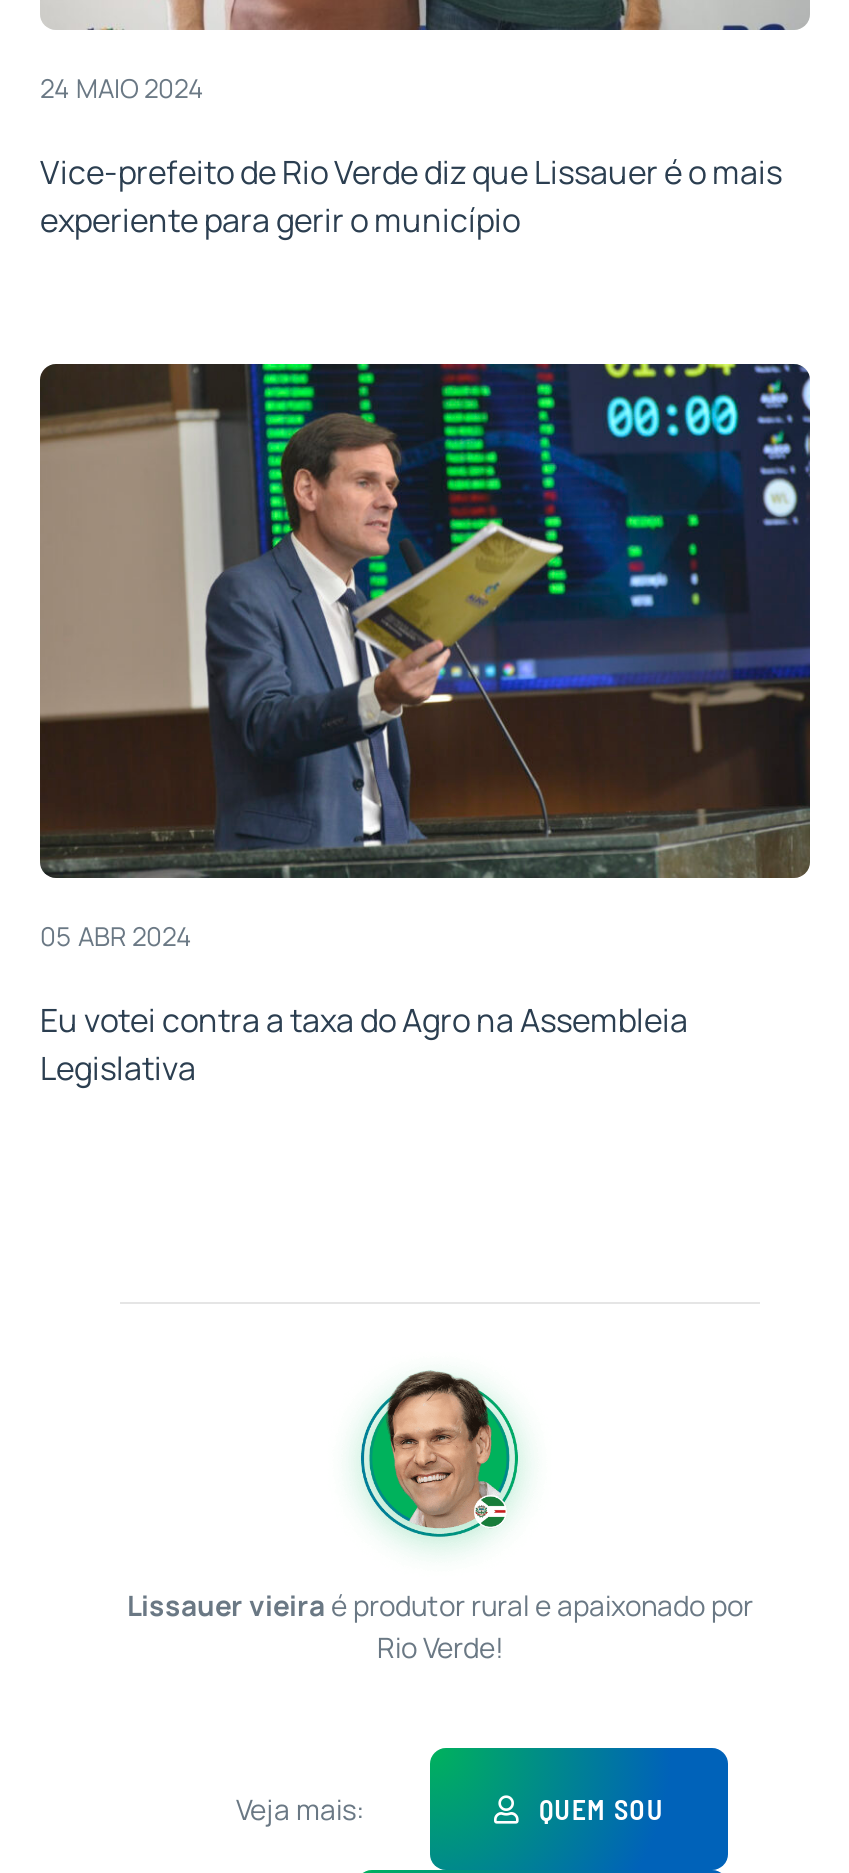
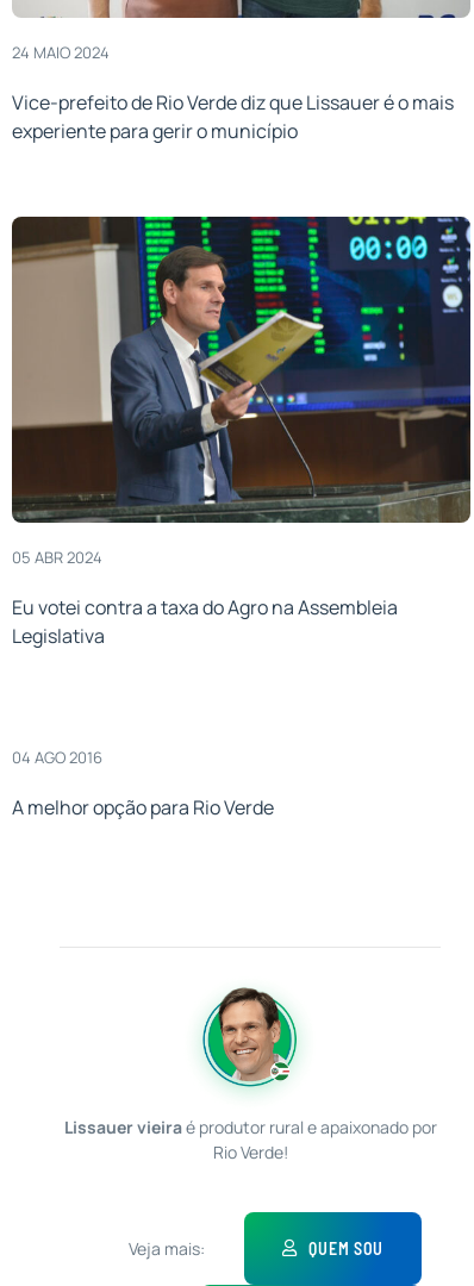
none -> [12,747,274,821] 04 AGO 2016 | A melhor opção para Rio Verde

